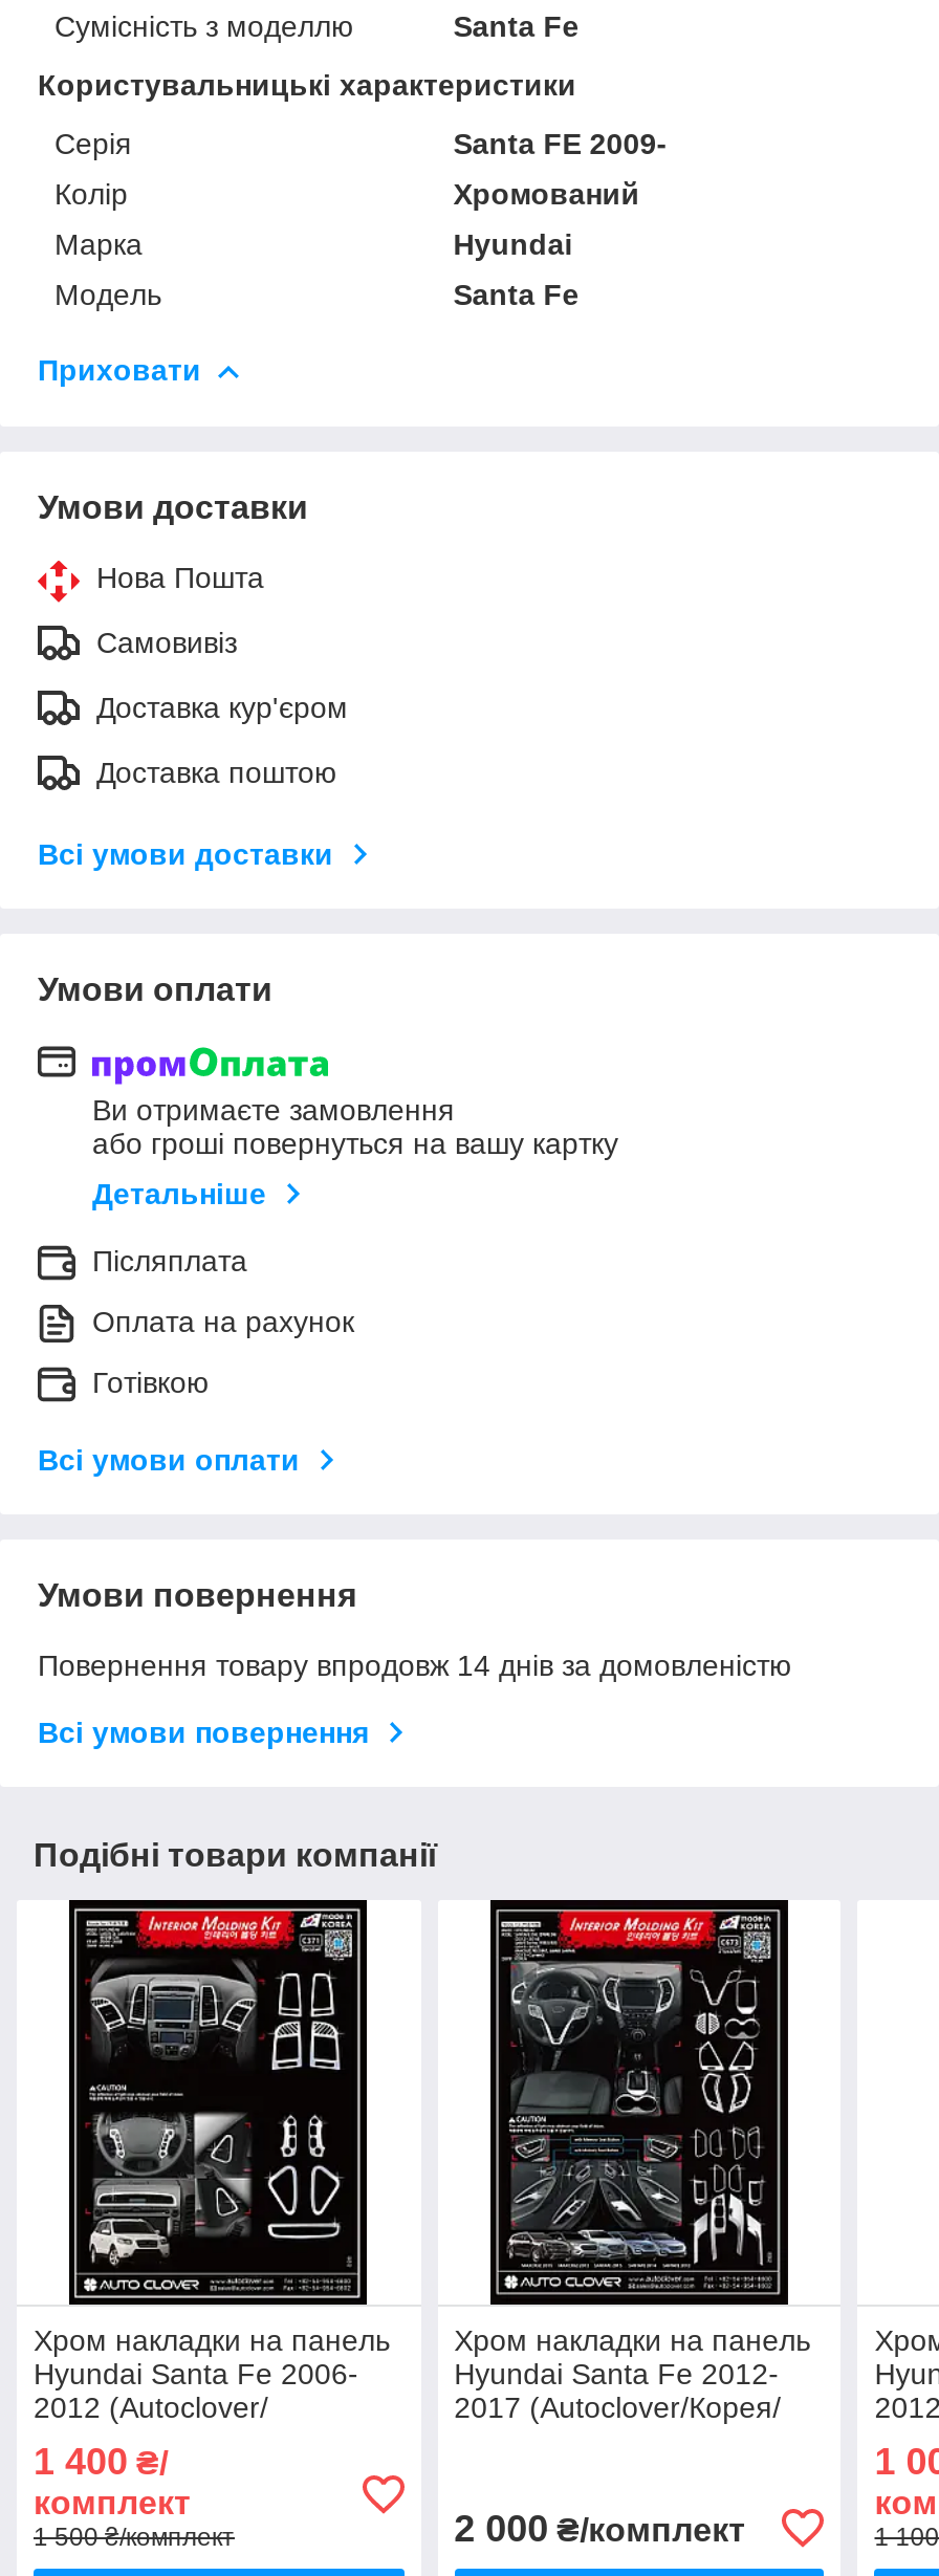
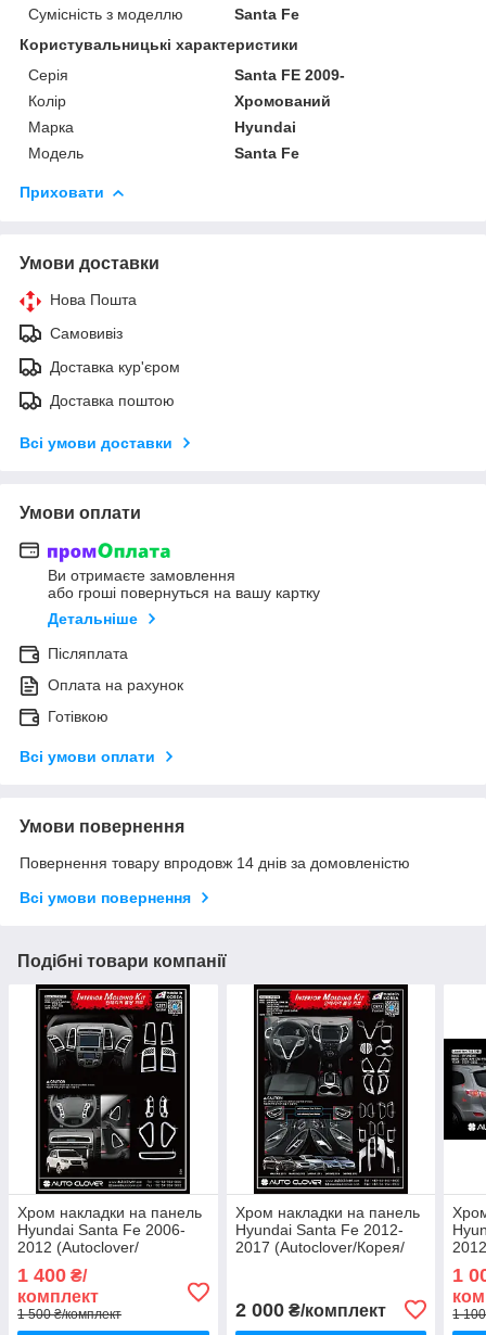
none -> [443,1038,483,1141] [image]

